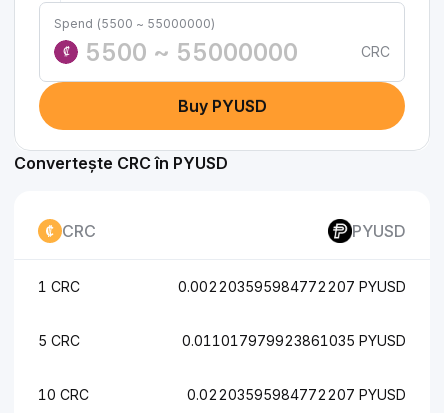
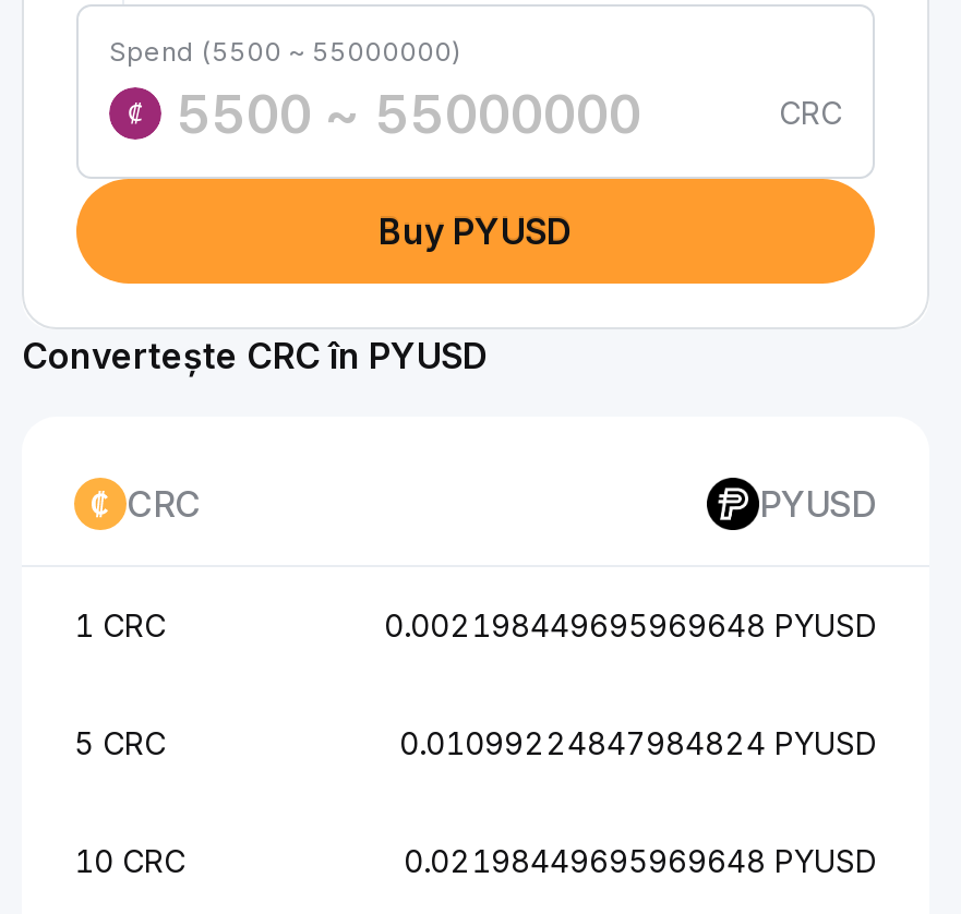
[178,278,406,295] 0.002203595984772207 PYUSD -> [384,606,877,644] 0.002198449695969648 PYUSD
[182,332,406,349] 0.011017979923861035 PYUSD -> [399,724,877,761] 0.01099224847984824 PYUSD
[187,386,406,403] 0.02203595984772207 PYUSD -> [404,842,877,879] 0.02198449695969648 PYUSD

